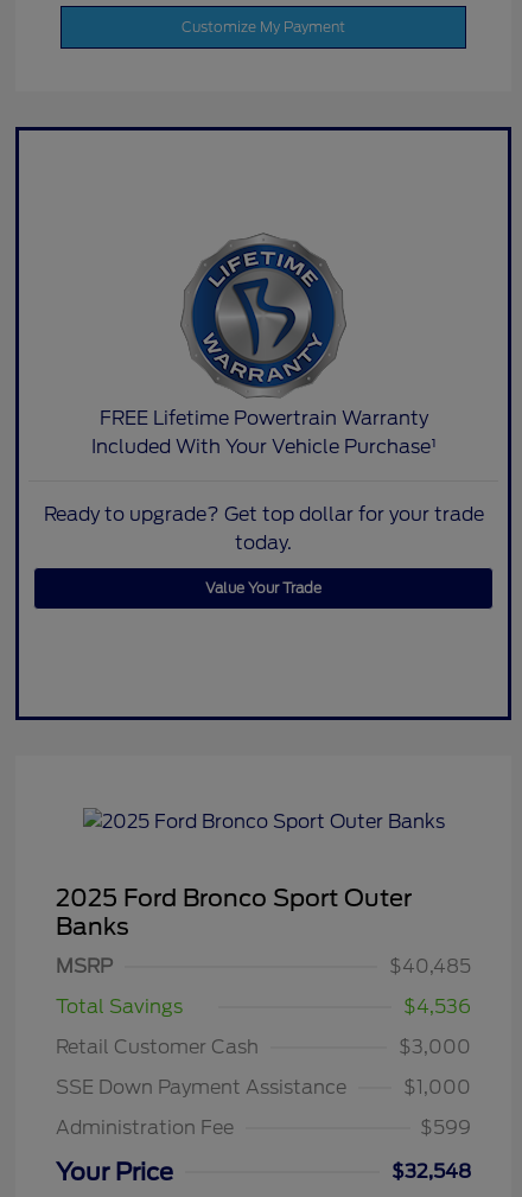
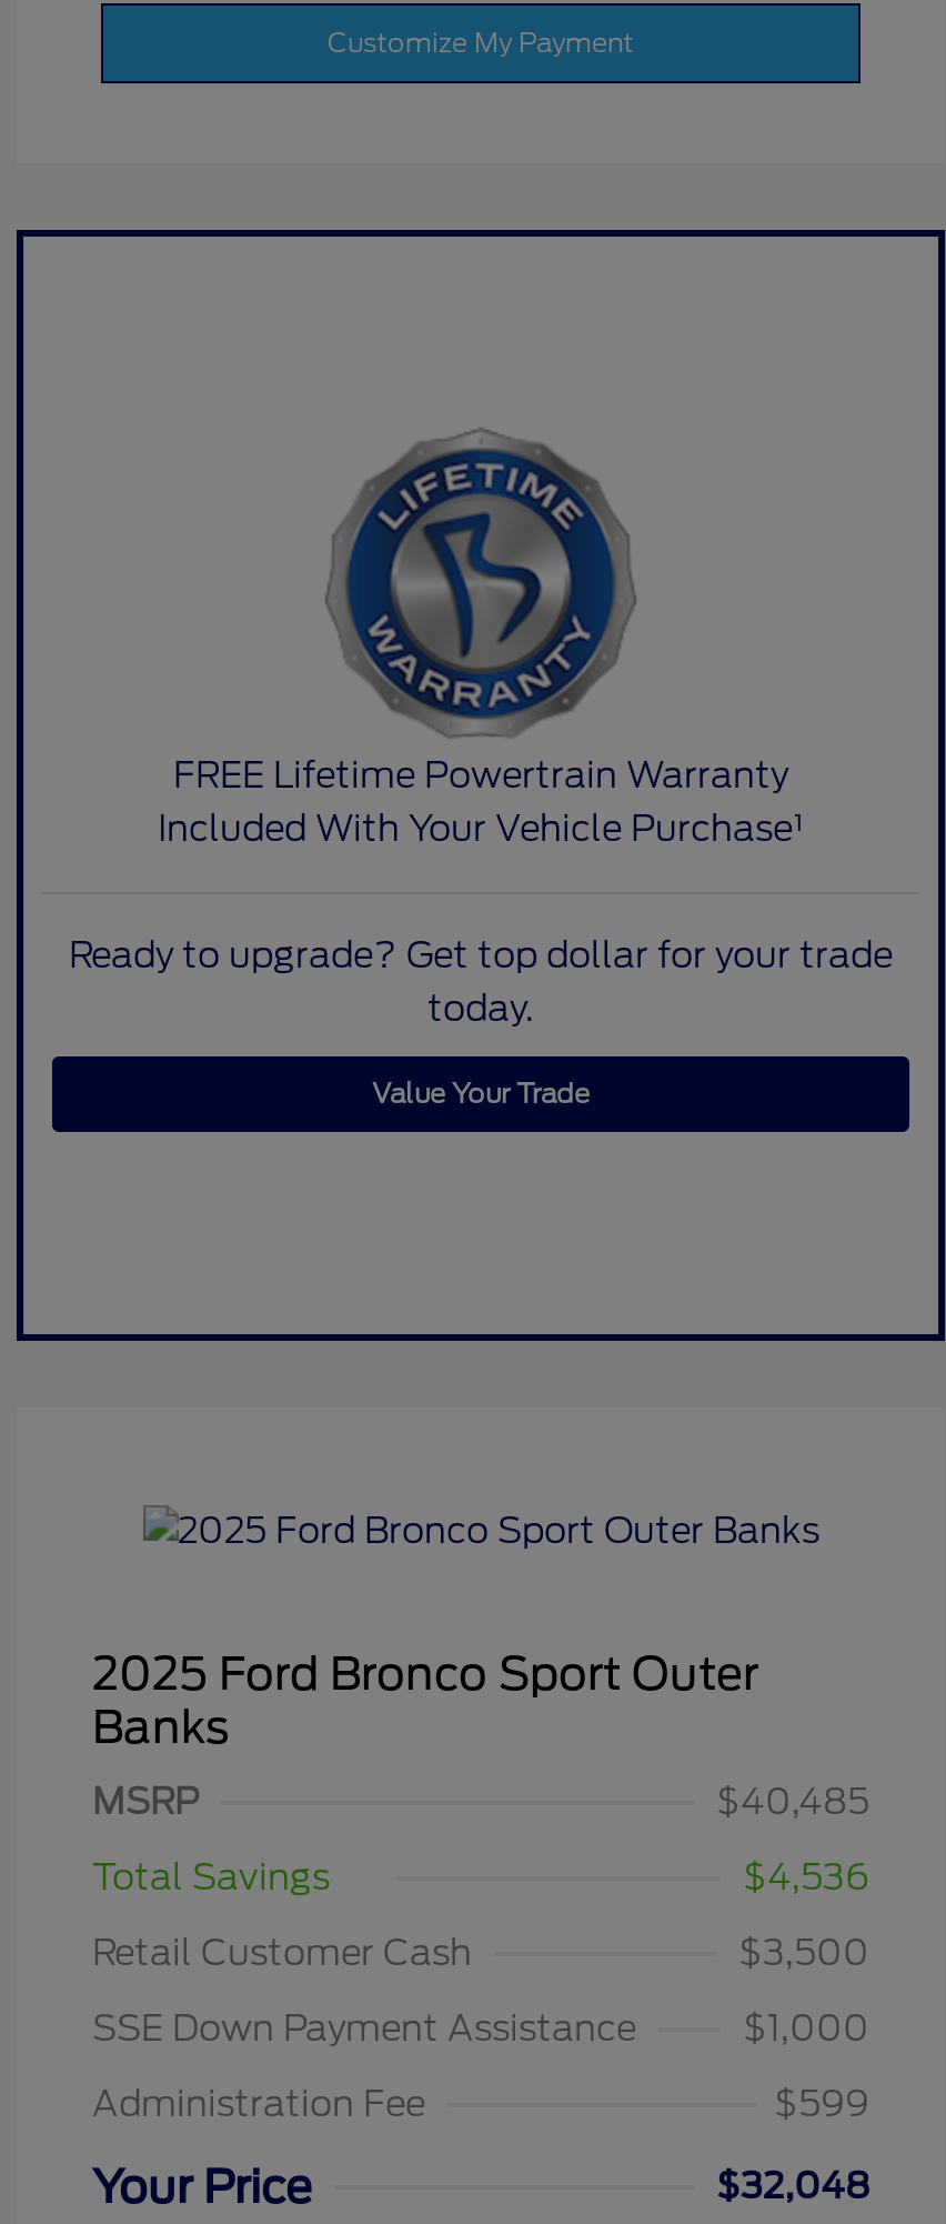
[399,1036,471,1058] $3,000 -> [738,1932,869,1974] $3,500
[391,1160,471,1183] $32,548 -> [716,2165,869,2208] $32,048

